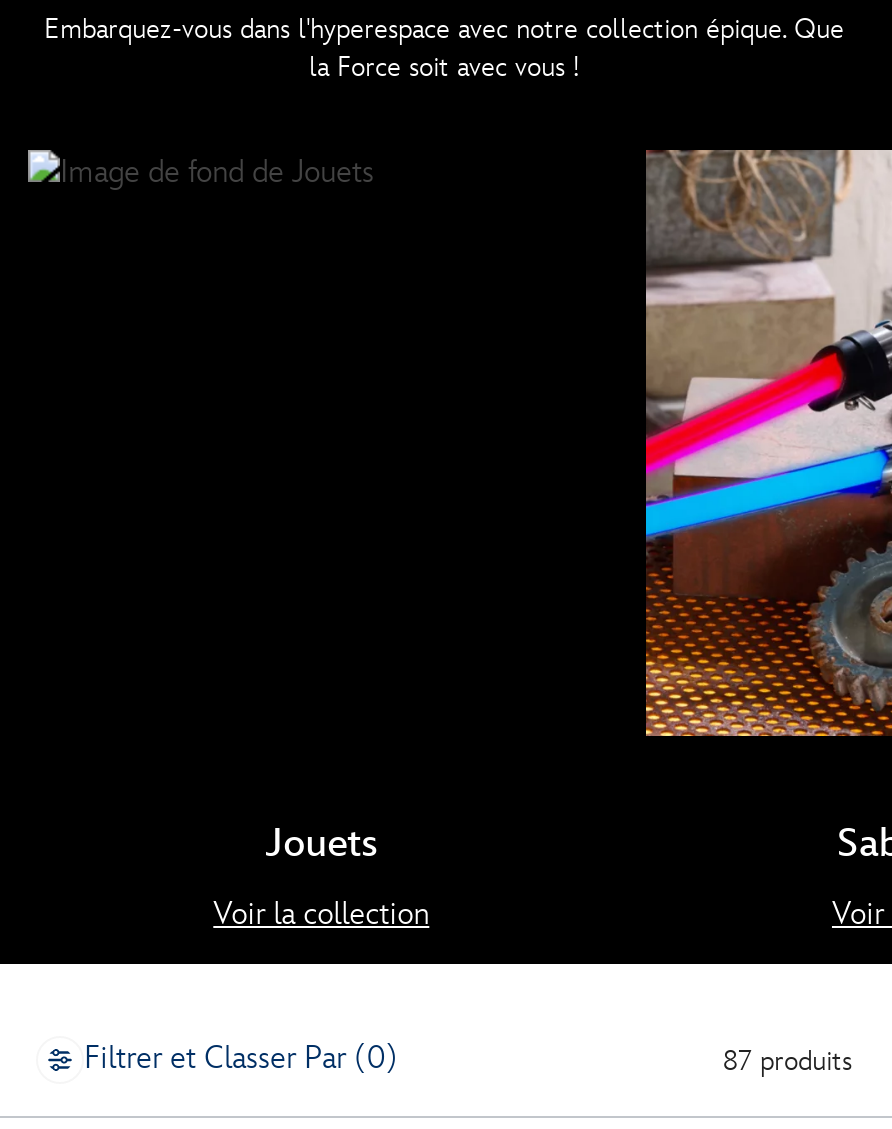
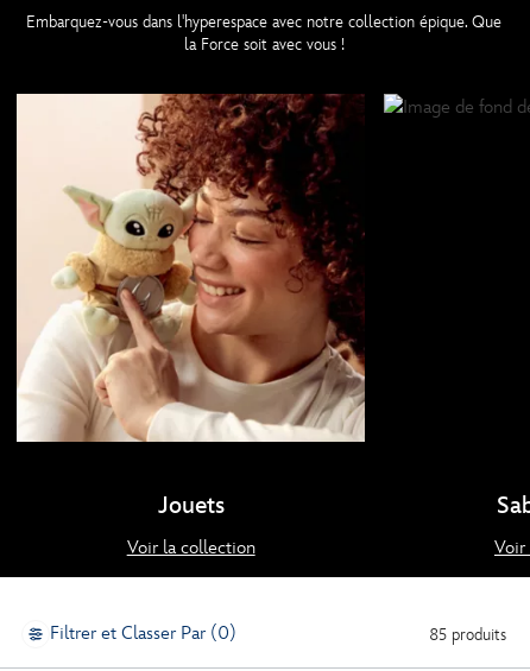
none -> [15,93,366,443] [image]
[644,148,886,738] [image] -> none
[722,1044,852,1078] 87 produits -> [429,624,506,645] 85 produits

